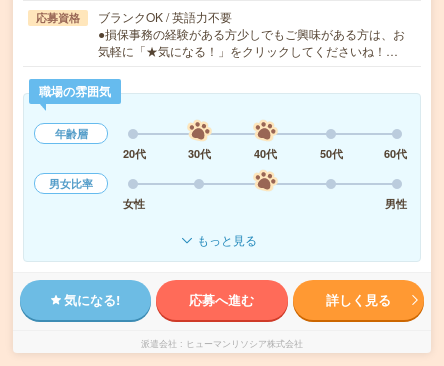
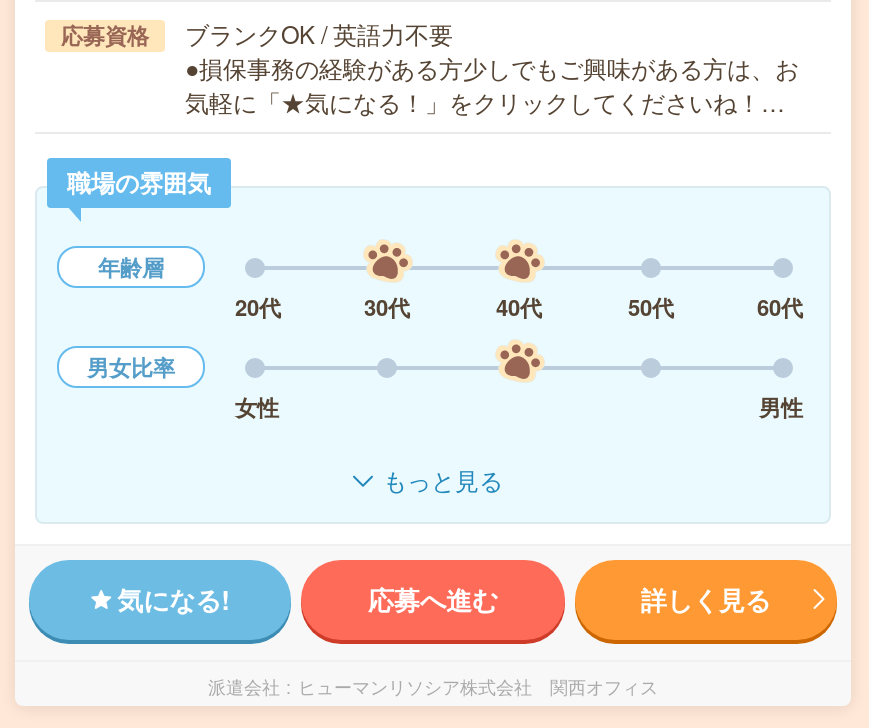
[186,337,303,350] ヒューマンリソシア株式会社 -> [298,674,658,700] ヒューマンリソシア株式会社 関西オフィス

